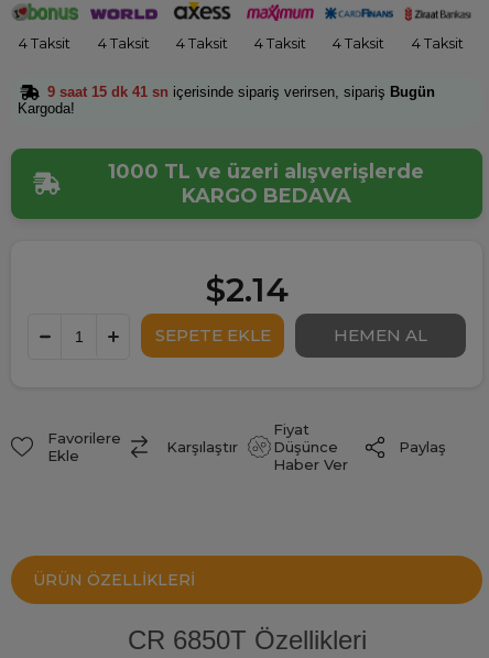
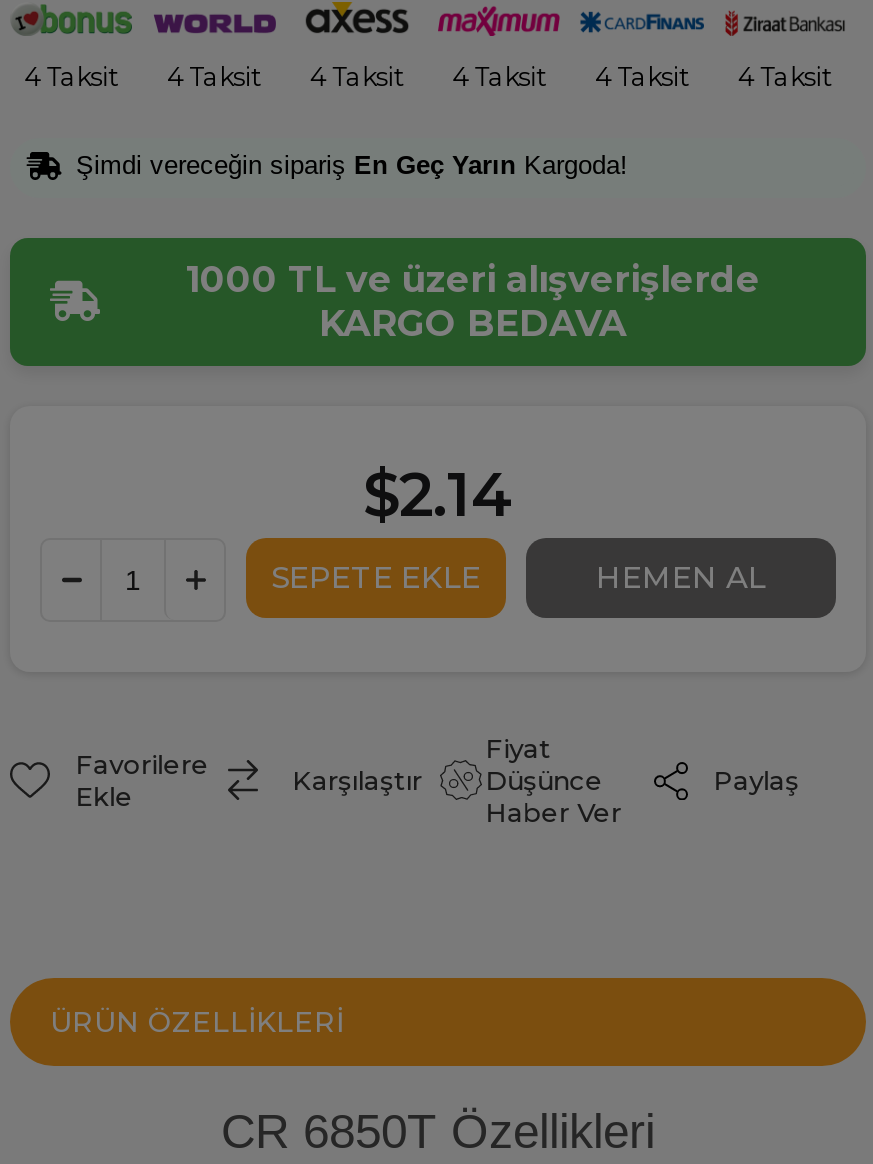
[18,83,435,117] 9 saat 15 dk 41 sn içerisinde sipariş verirsen, sipariş Bugün | Kargoda! -> [76,149,628,179] Şimdi vereceğin sipariş En Geç Yarın Kargoda!

